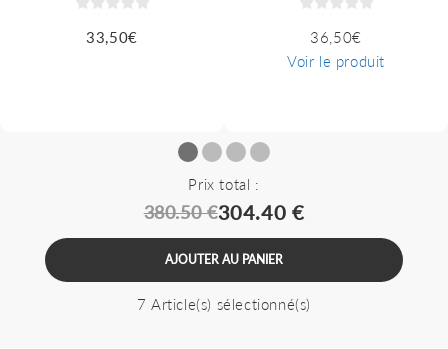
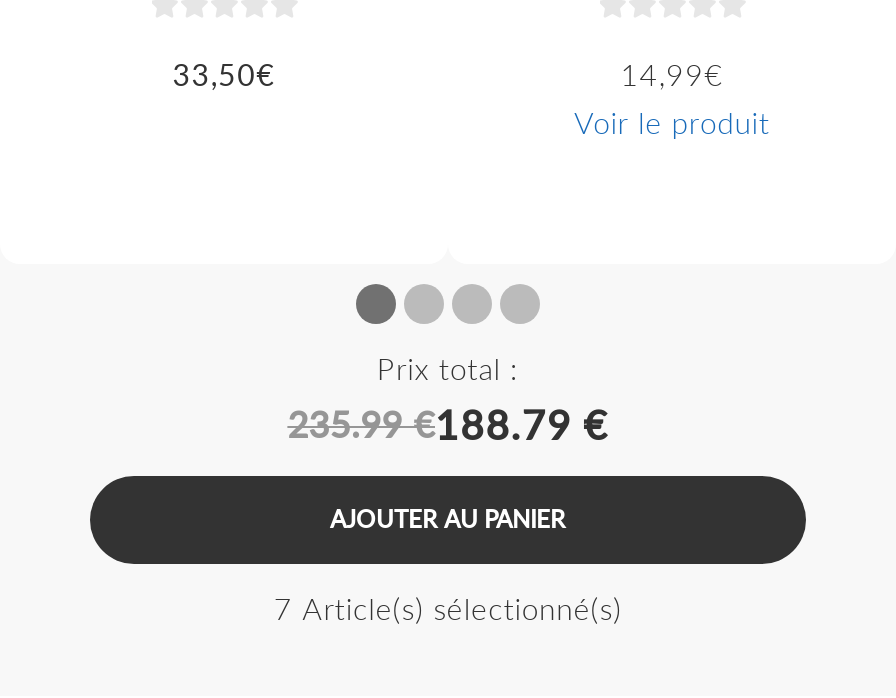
[310,28,362,46] 36,50€ -> [620,56,724,92] 14,99€
[144,200,304,224] 380.50 €304.40 € -> [287,400,609,448] 235.99 €188.79 €

